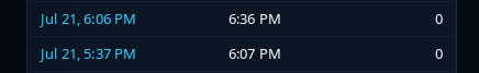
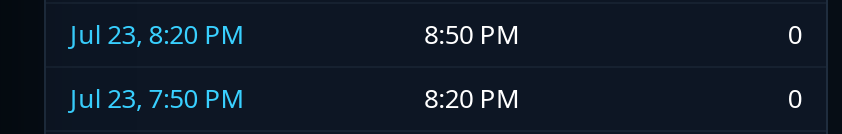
[41,9,137,28] Jul 21, 6:06 PM -> [70,16,245,52] Jul 23, 8:20 PM
[229,9,281,28] 6:36 PM -> [424,16,520,52] 8:50 PM
[41,44,137,63] Jul 21, 5:37 PM -> [70,80,245,116] Jul 23, 7:50 PM
[229,44,281,63] 6:07 PM -> [424,80,520,116] 8:20 PM

